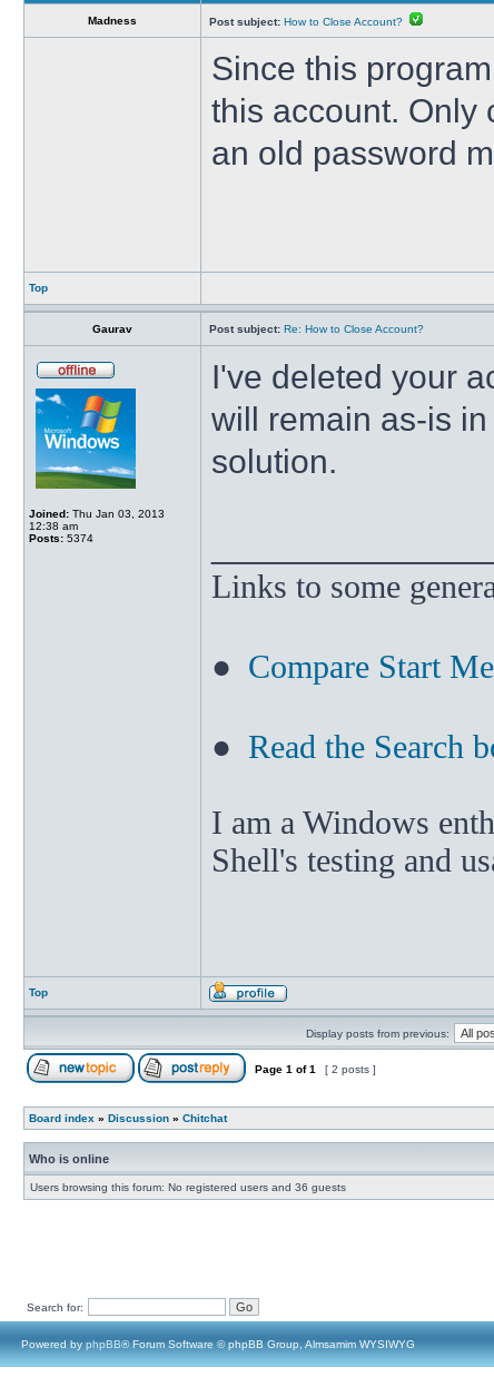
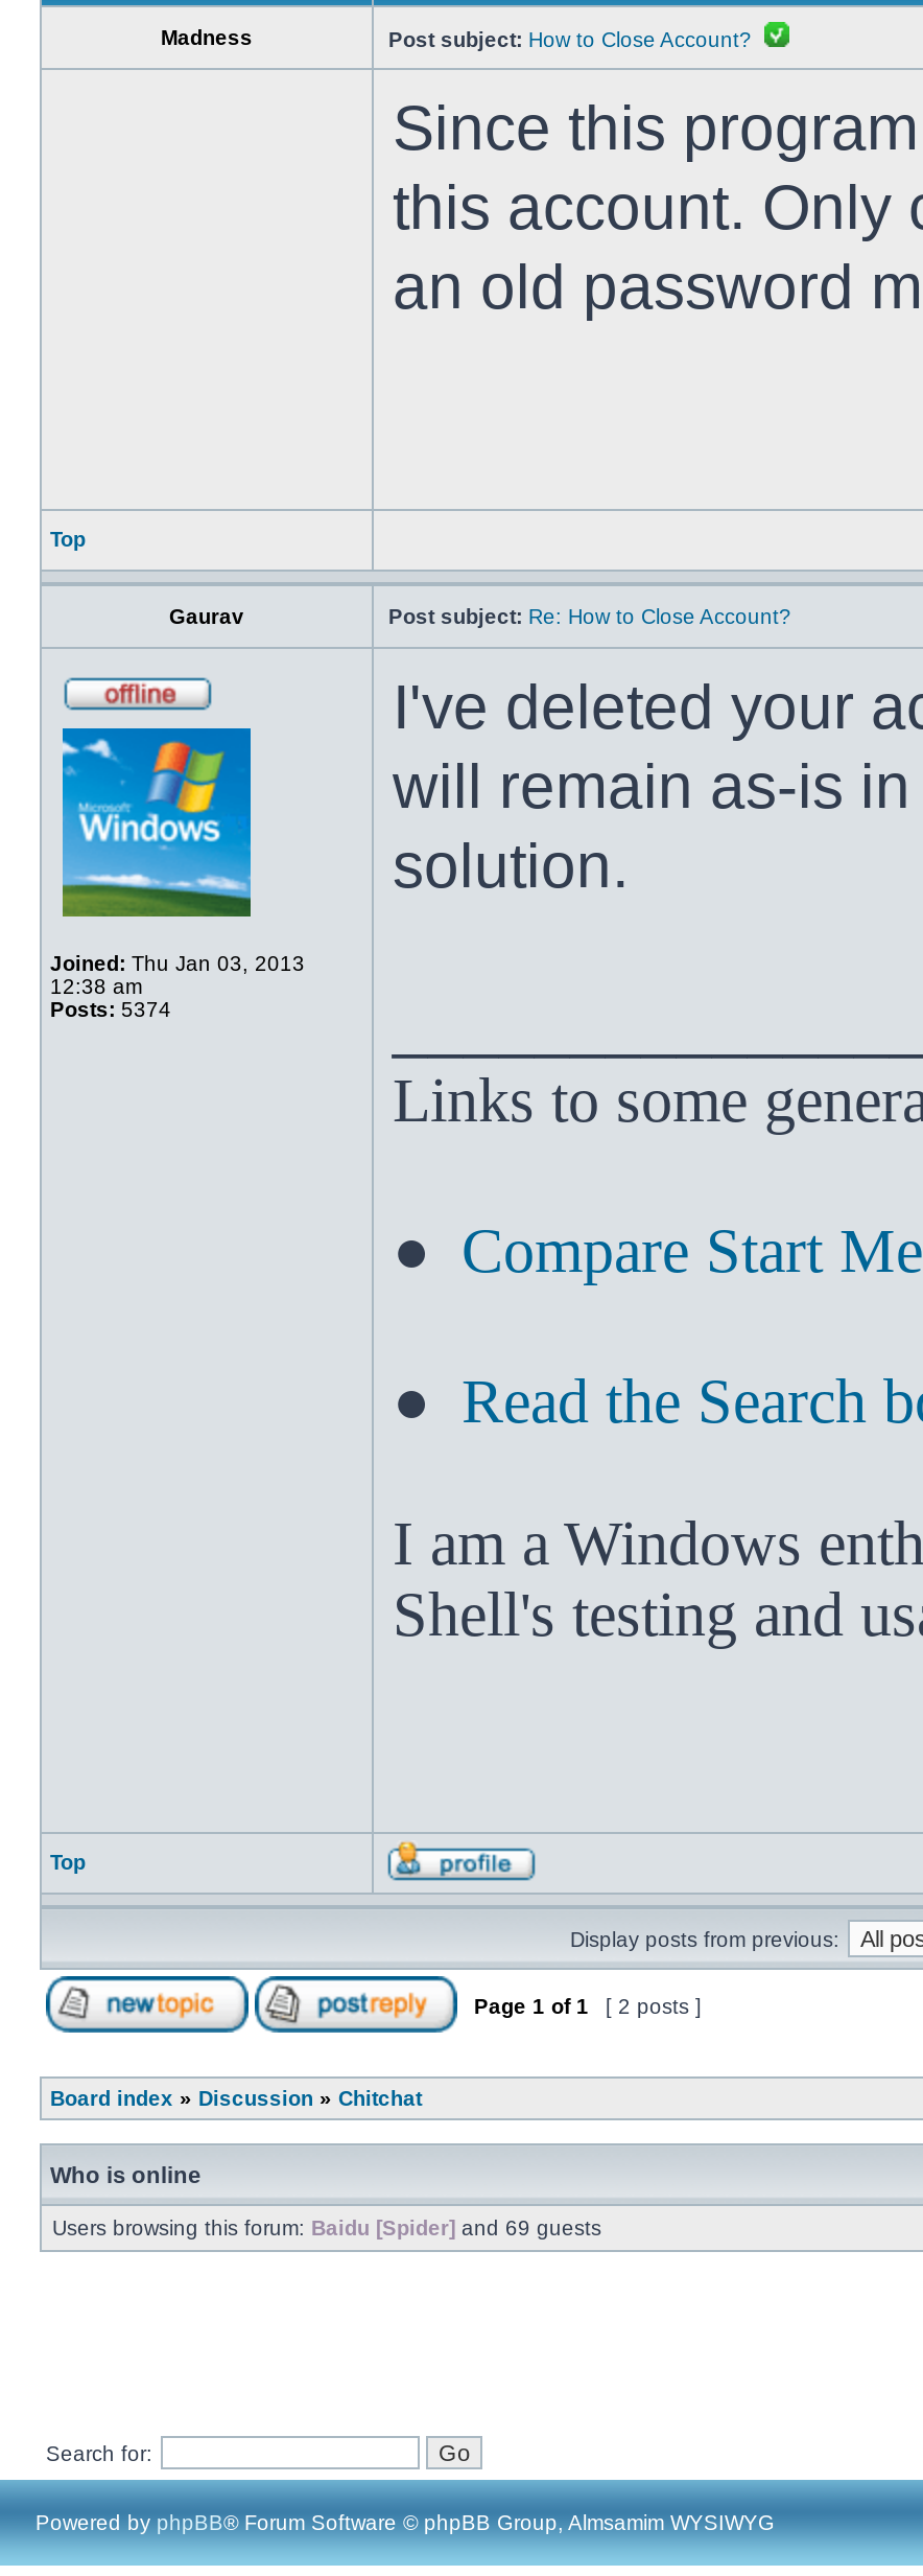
[30,1181,346,1193] Users browsing this forum: No registered users and 36 guests -> [52,2217,601,2240] Users browsing this forum: Baidu [Spider] and 69 guests

